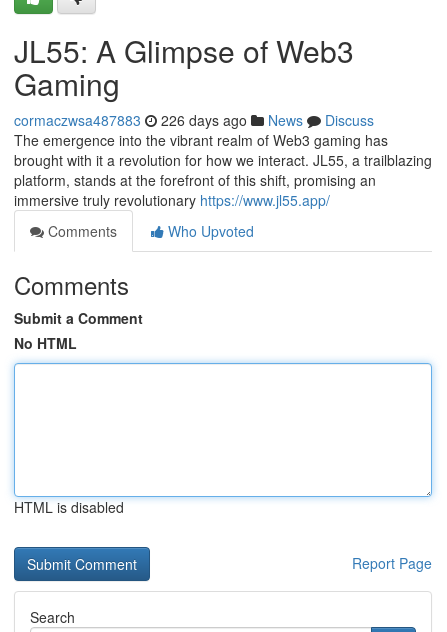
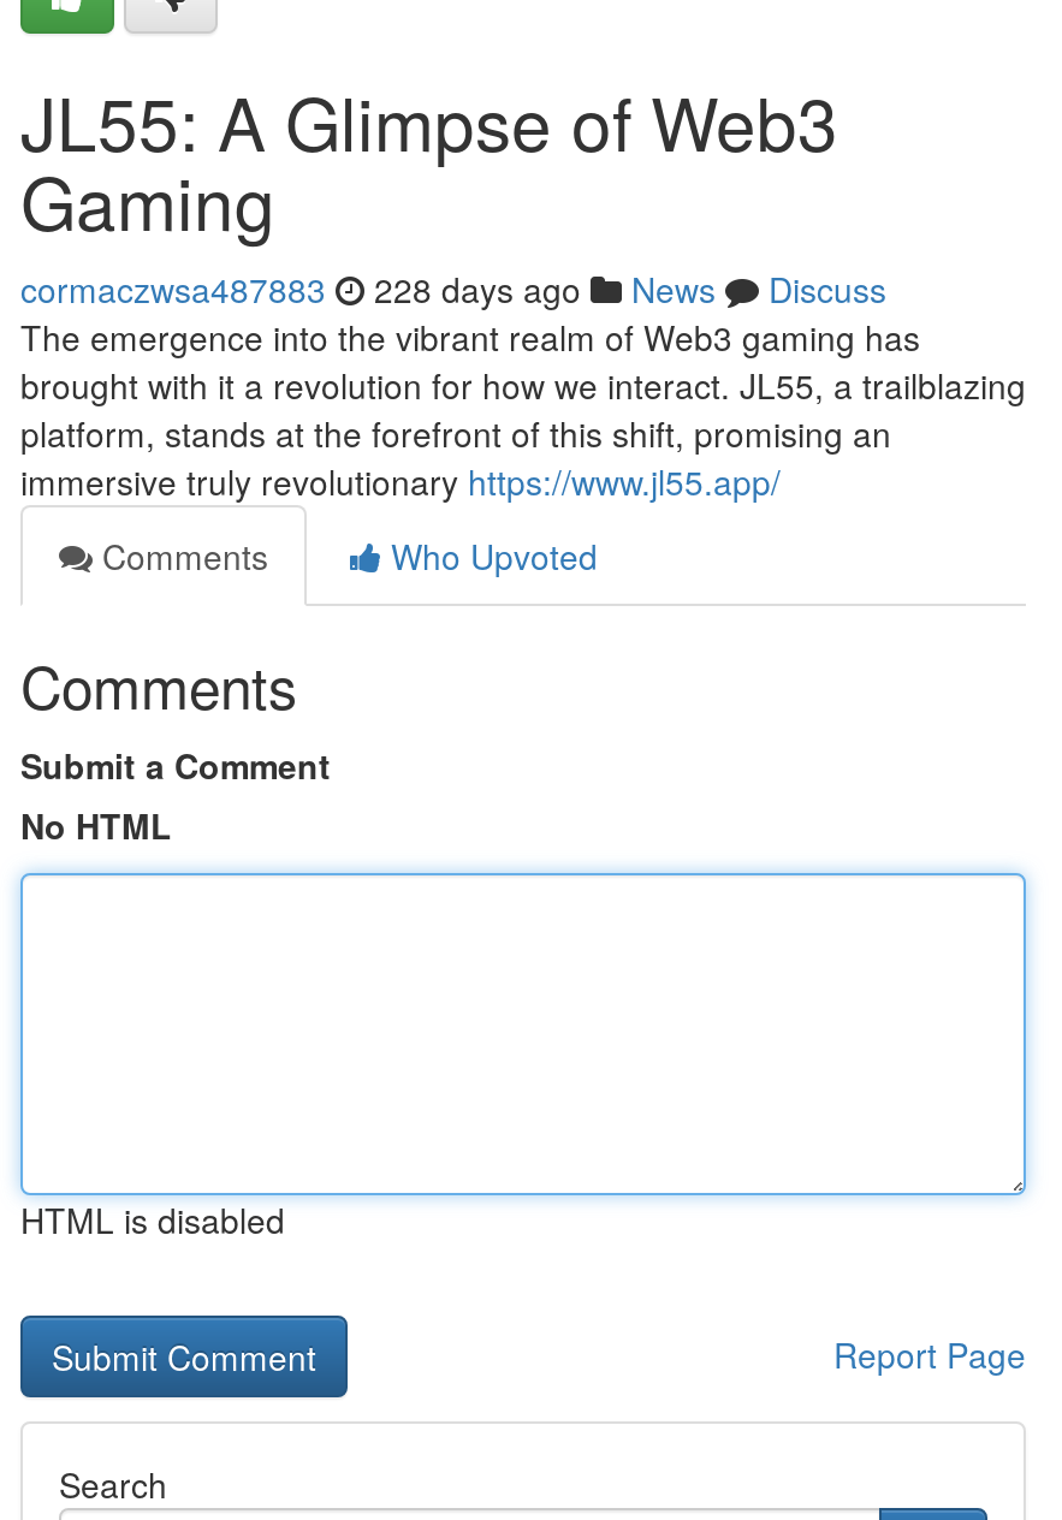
[14,110,374,130] cormaczwsa487883 226 days ago News Discuss -> [20,265,886,313] cormaczwsa487883 228 days ago News Discuss

